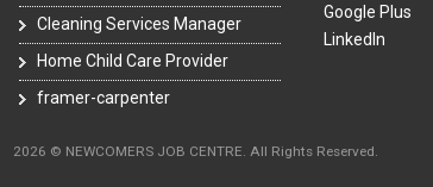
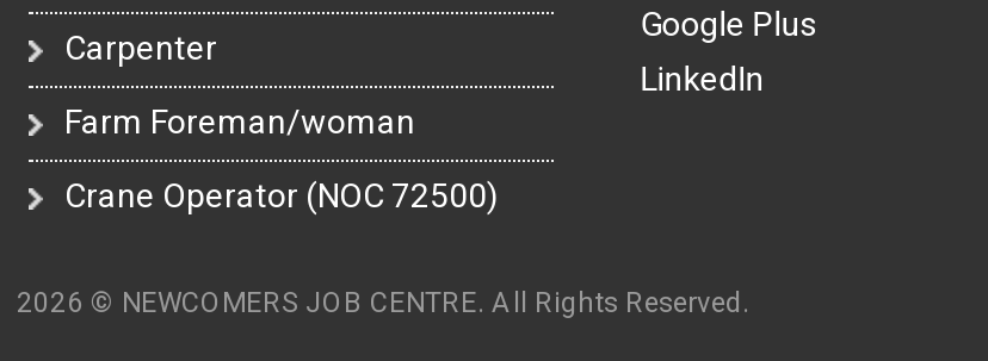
[37,15,241,34] Cleaning Services Manager -> [64,29,217,67] Carpenter
[37,51,228,71] Home Child Care Provider -> [64,103,415,141] Farm Foreman/woman
[37,88,170,107] framer-carpenter -> [64,177,499,215] Crane Operator (NOC 72500)

